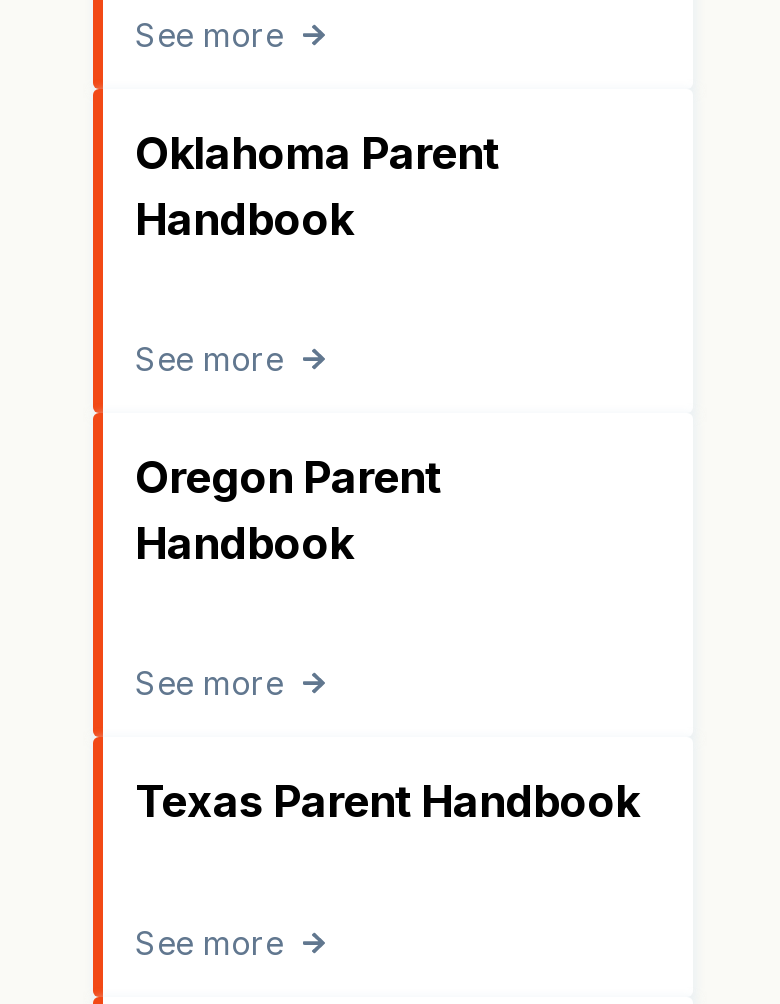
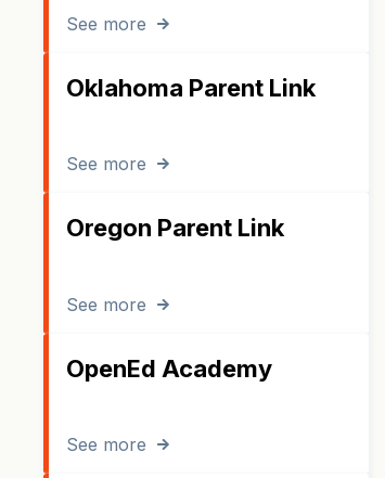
[135,126,499,244] Oklahoma Parent | Handbook -> [66,74,316,102] Oklahoma Parent Link
[135,451,441,569] Oregon Parent | Handbook -> [66,214,284,242] Oregon Parent Link
[135,776,639,828] Texas Parent Handbook -> [66,354,272,382] OpenEd Academy

